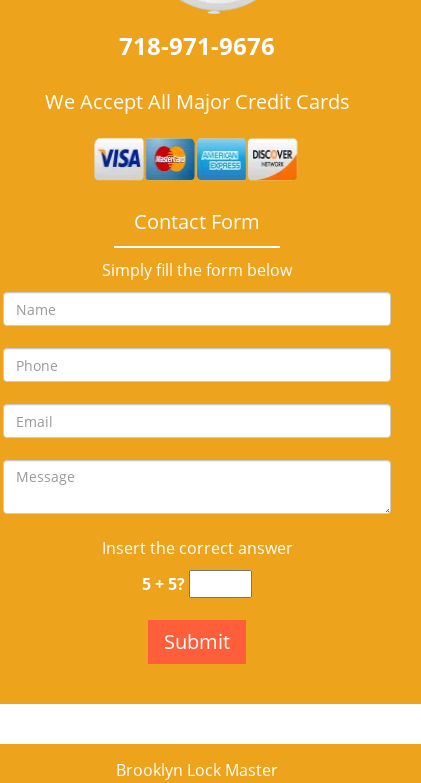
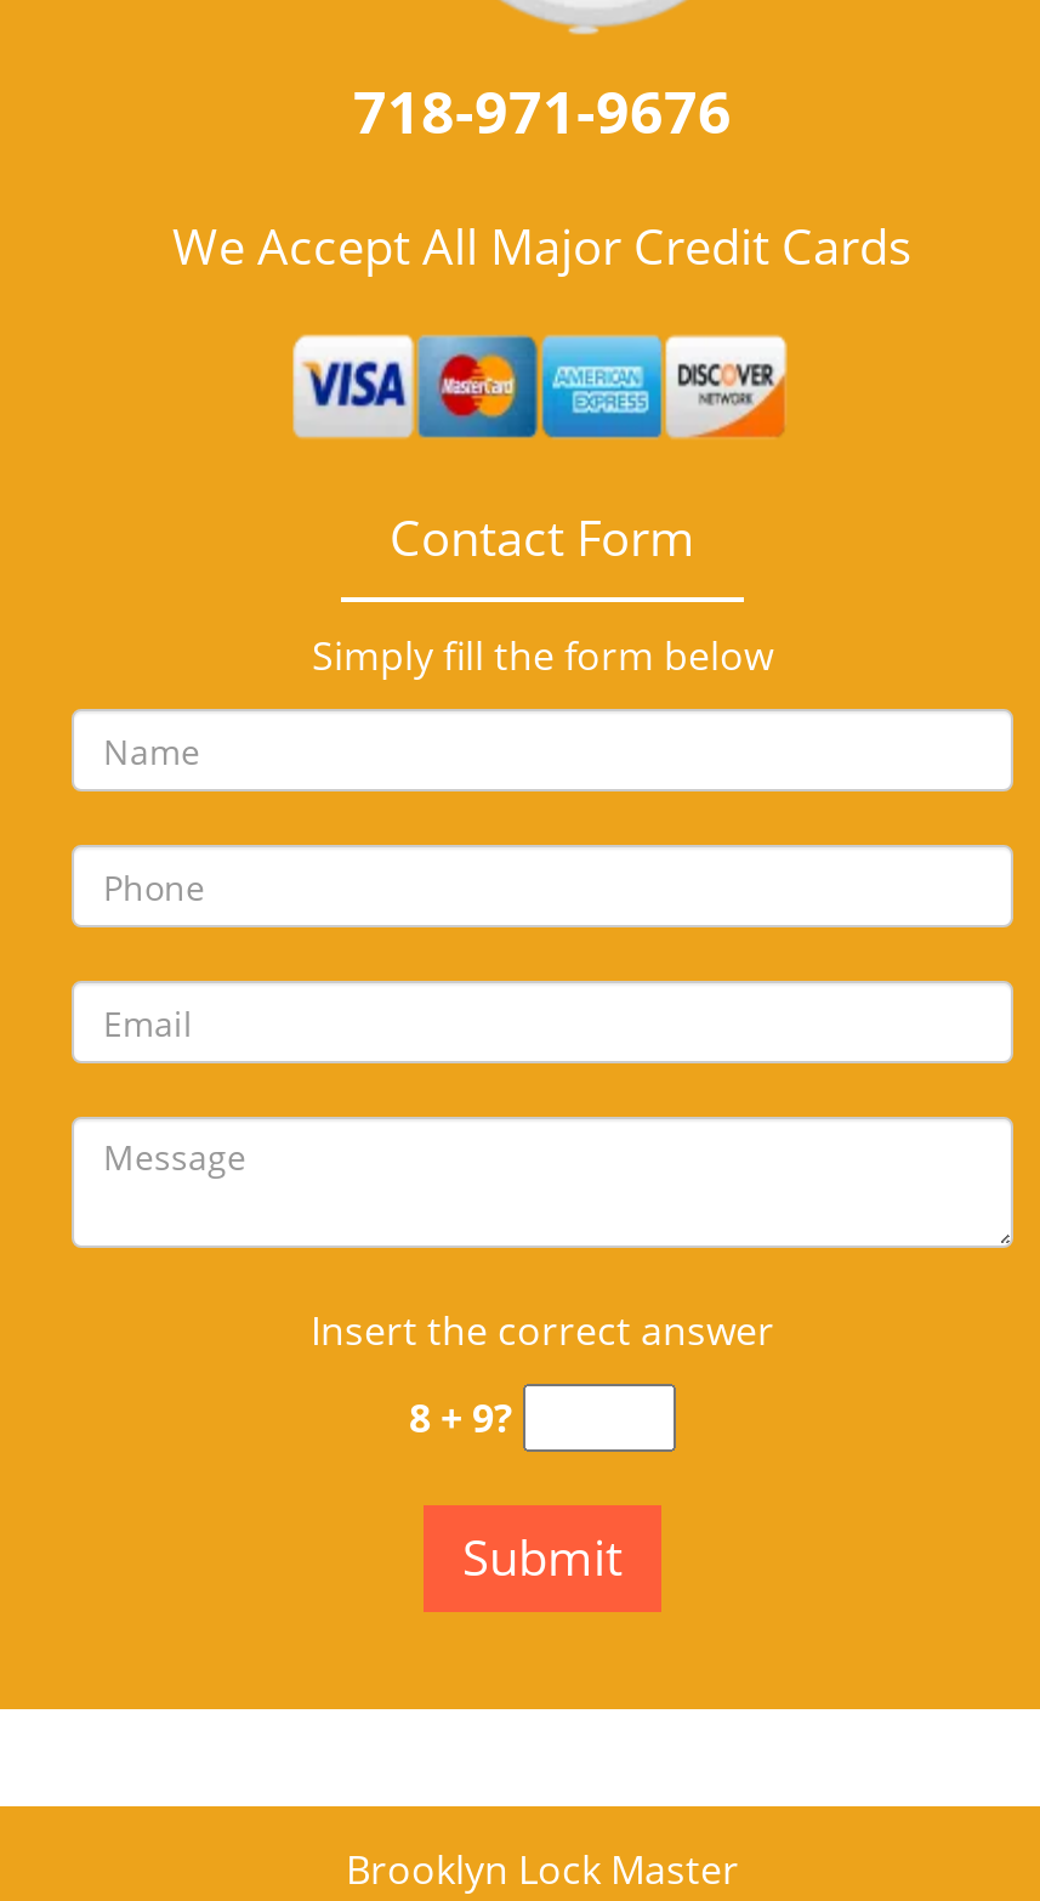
[142,573,185,595] 5 + 5? -> [409,1391,513,1445] 8 + 9?

